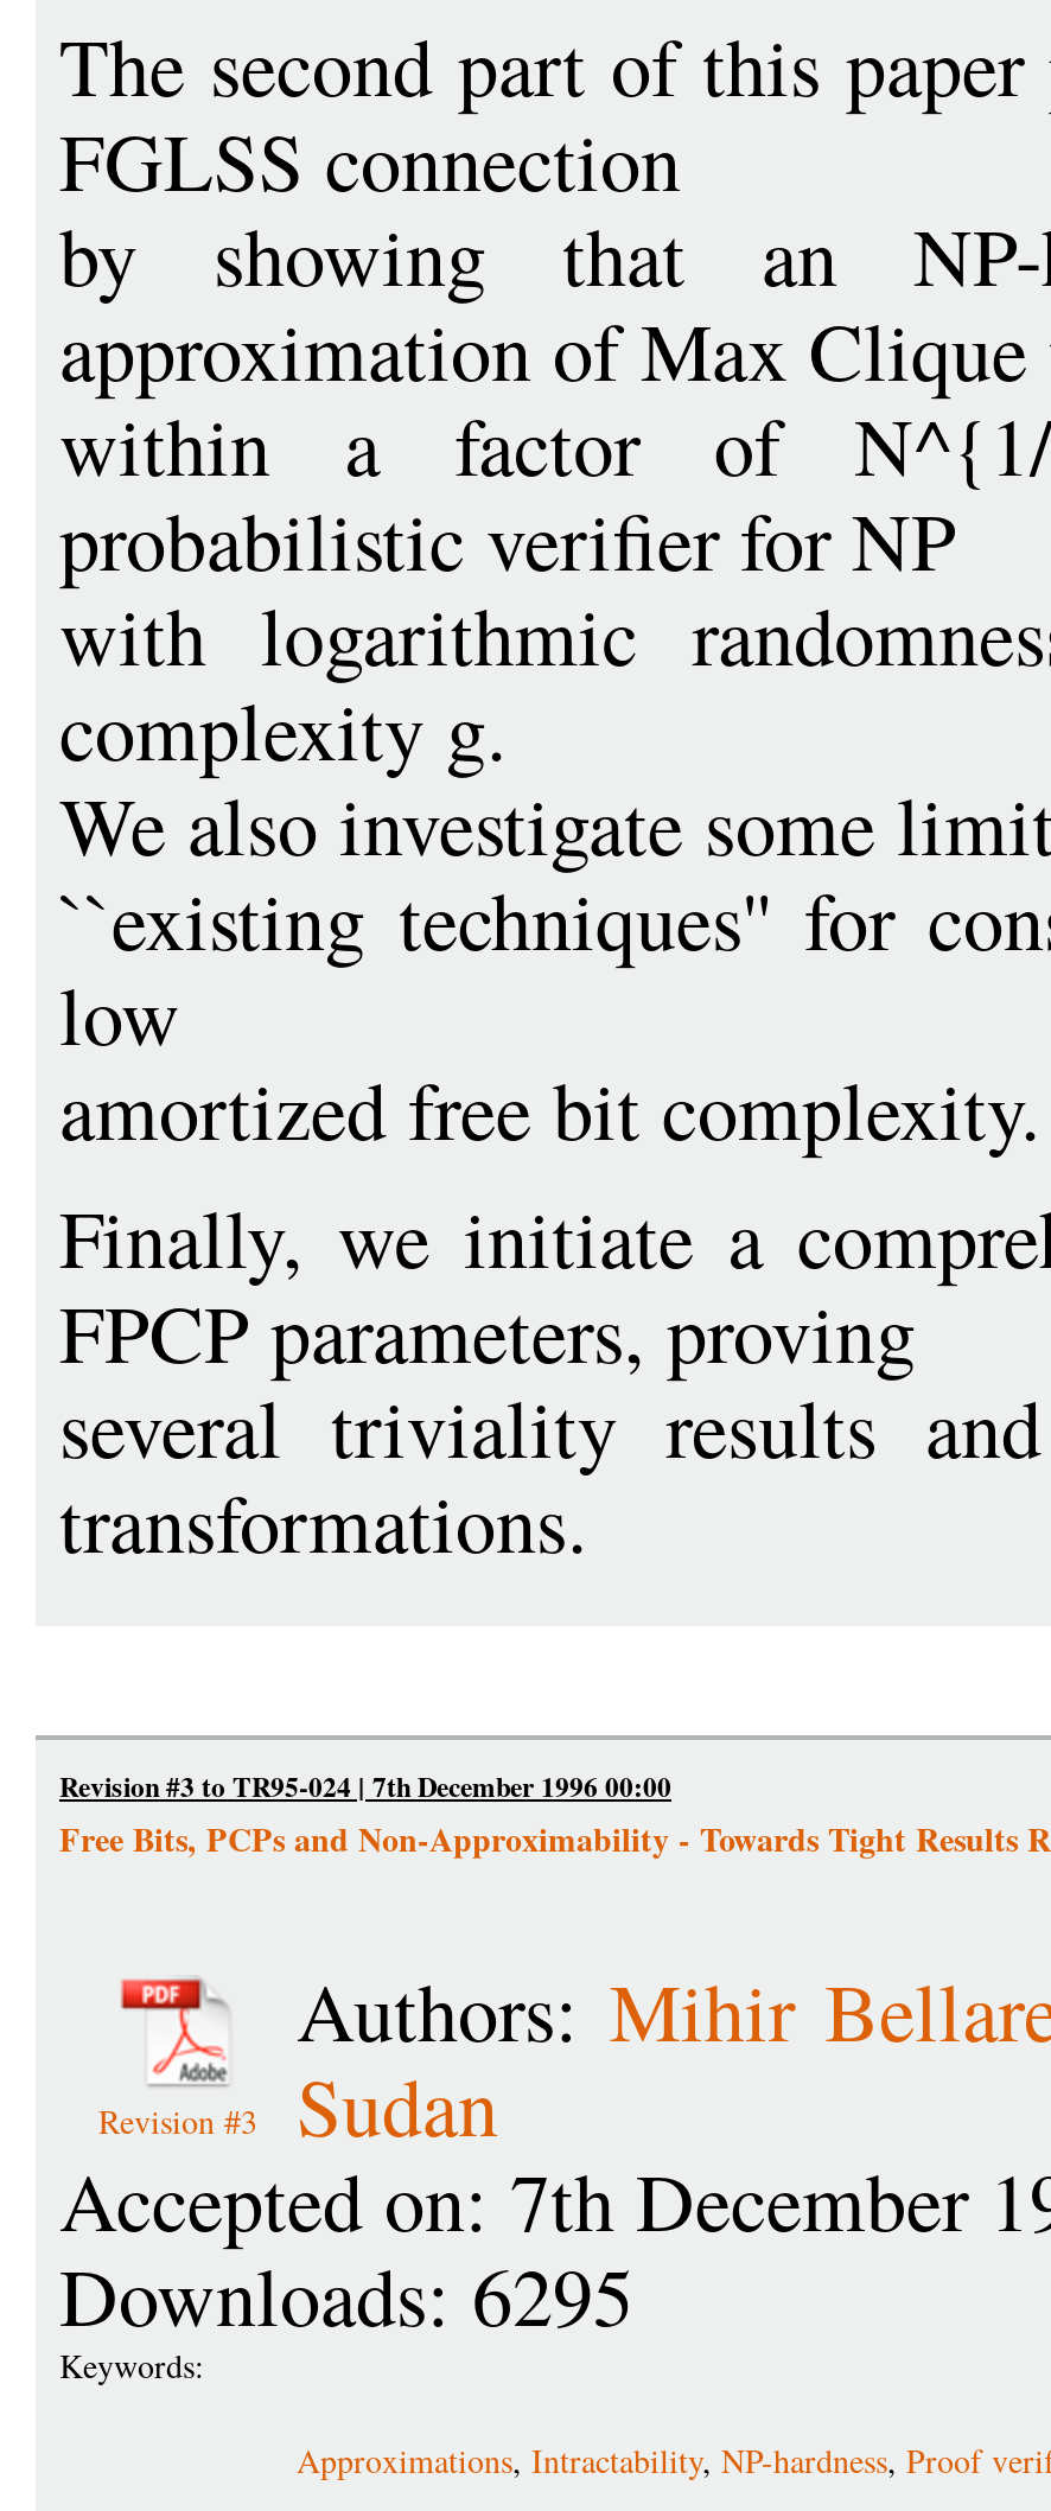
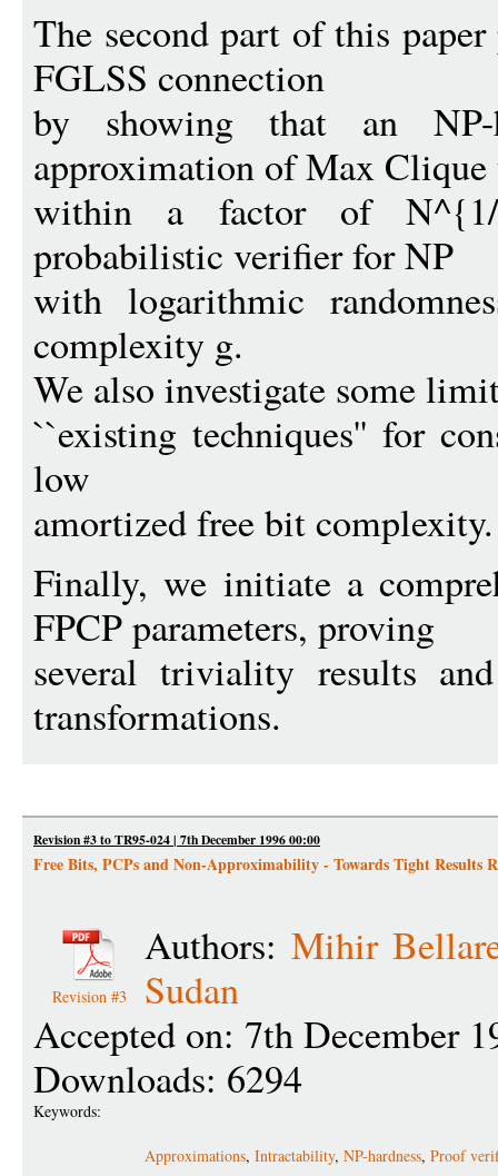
[59,2241,633,2350] Downloads: 6295 -> [33,1053,302,1104] Downloads: 6294

